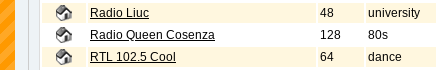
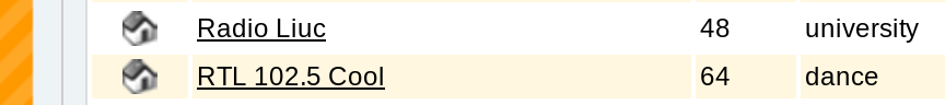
[90,28,388,42] Radio Queen Cosenza | 128 | 80s -> none

